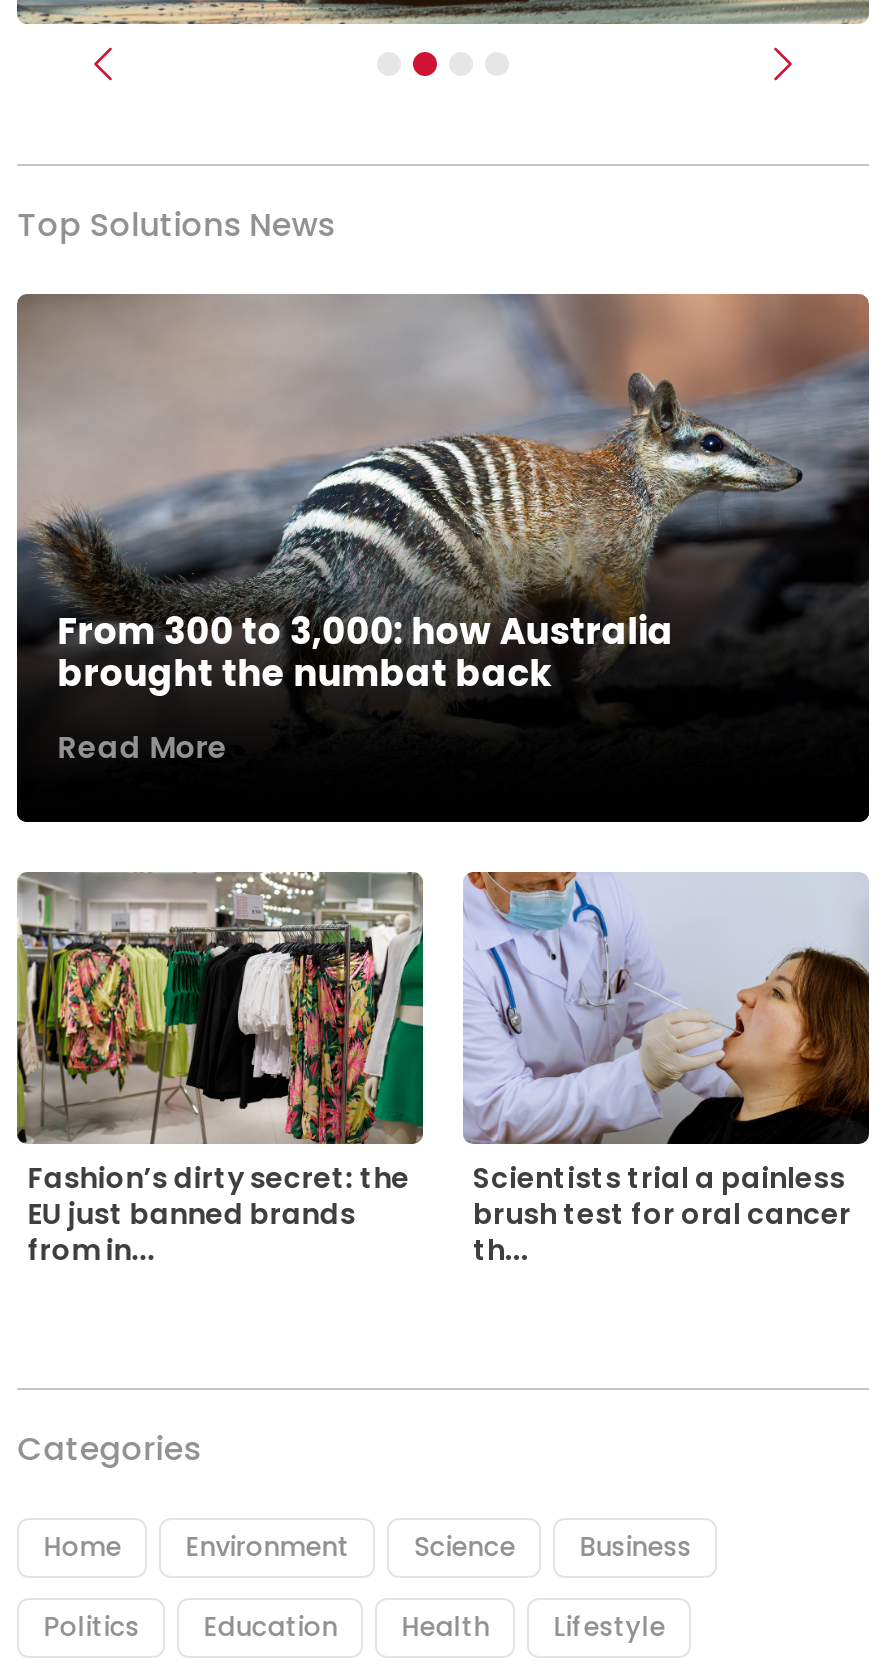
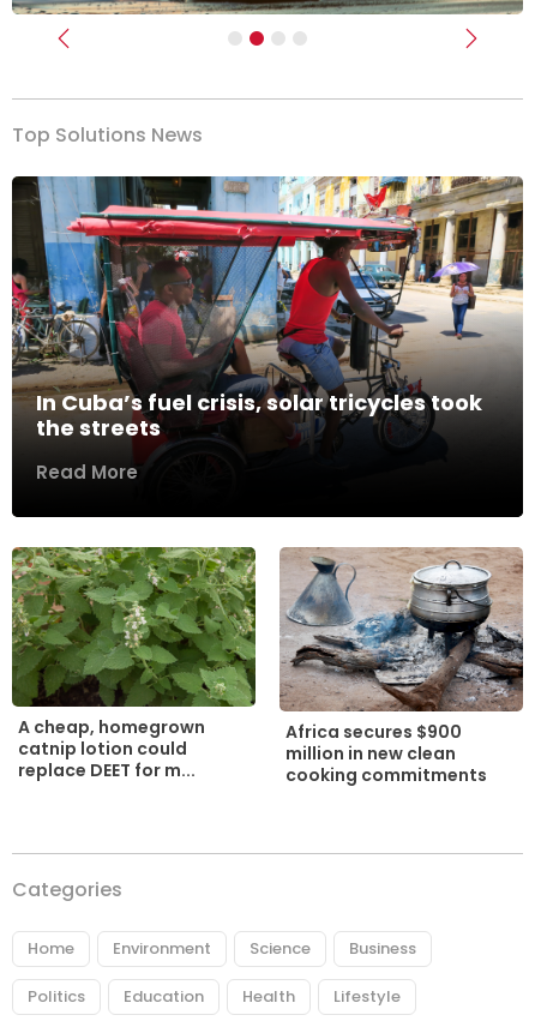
[17,292,871,699] [image] | From 300 to 3,000: how Australia | brought the numbat back -> [11,175,523,443] [image] | In Cuba’s fuel crisis, solar tricycles took | the streets
[17,872,425,1269] [image] | Fashion’s dirty secret: the | EU just banned brands | from in... -> [12,547,257,782] [image] | A cheap, homegrown | catnip lotion could | replace DEET for m...
[463,872,871,1269] [image] | Scientists trial a painless | brush test for oral cancer | th... -> [279,547,524,788] [image] | Africa secures $900 | million in new clean | cooking commitments

